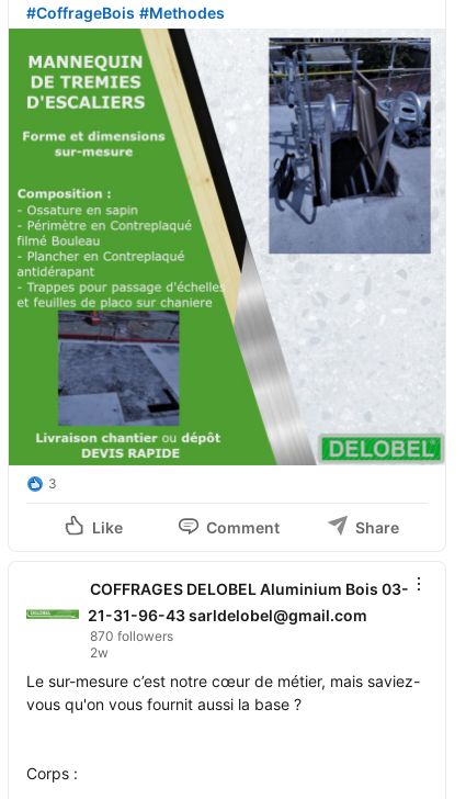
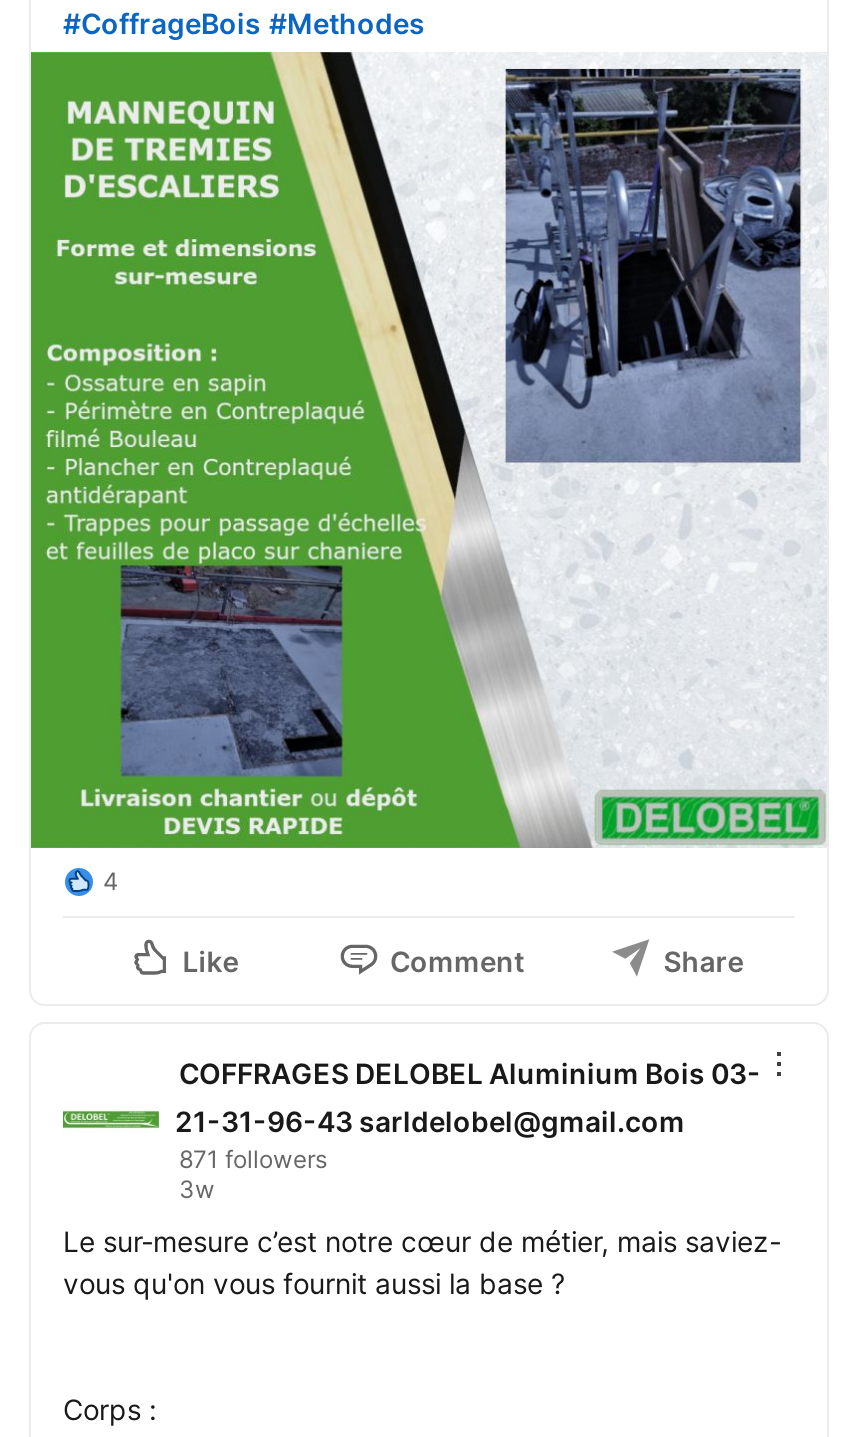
[48,475,57,492] 3 -> [103,866,119,896] 4
[90,628,173,661] 870 followers | 2w -> [179,1144,327,1204] 871 followers | 3w

